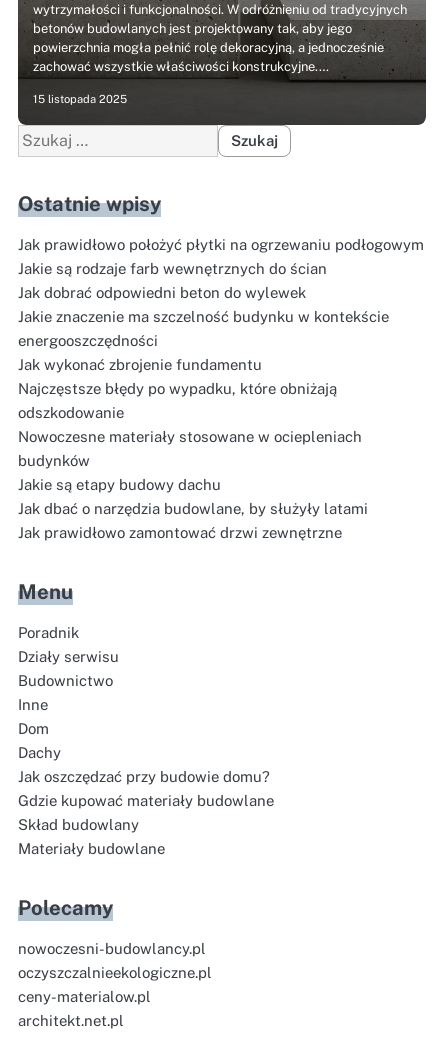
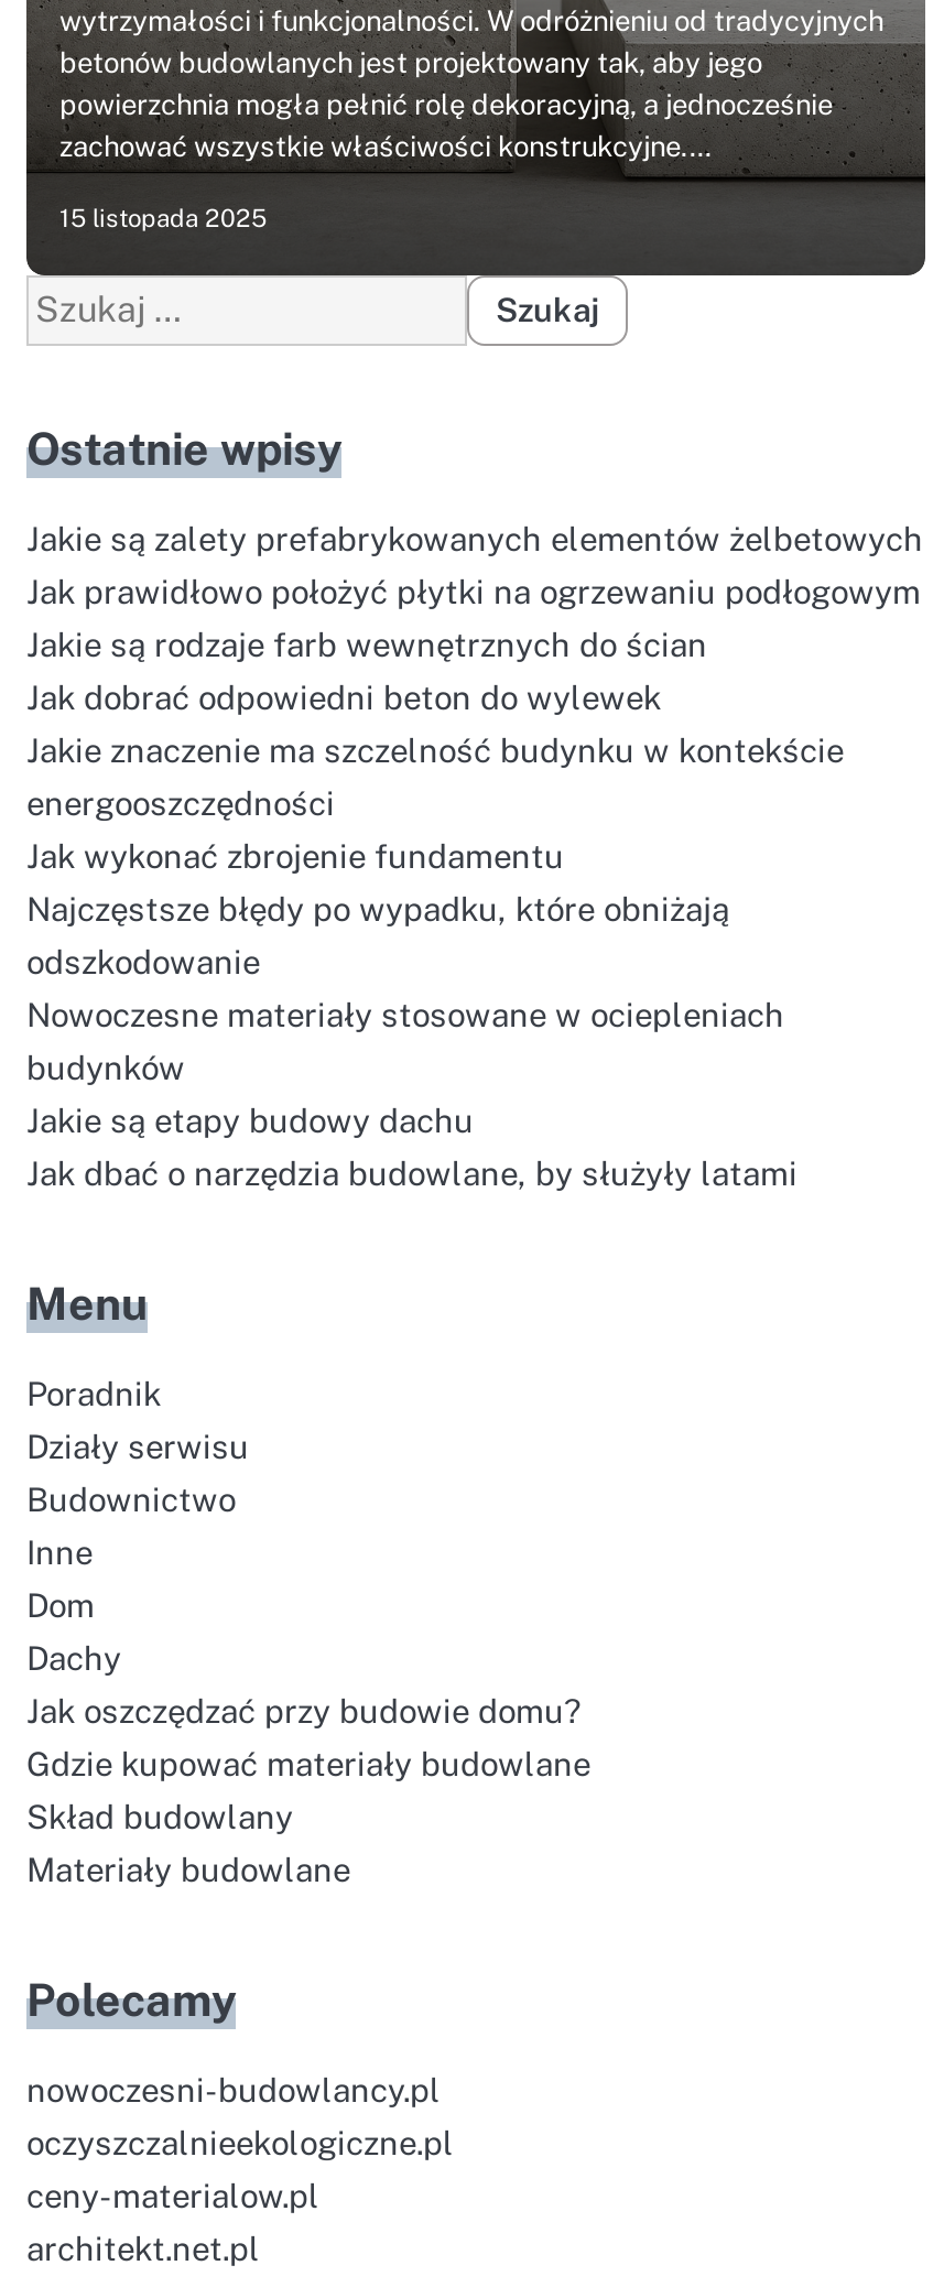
none -> [26,520,923,557] Jakie są zalety prefabrykowanych elementów żelbetowych
moved [18,236,424,517] -> [26,573,921,1192]: Jak prawidłowo położyć płytki na ogrzewaniu podłogowym | Jakie są rodzaje farb wewnętrznych do ścian | Jak dobrać odpowiedni beton do wylewek | ... | Jakie są etapy budowy dachu | Jak dbać o narzędzia budowlane, by służyły latami
[18,524,342,541] Jak prawidłowo zamontować drzwi zewnętrzne -> none

